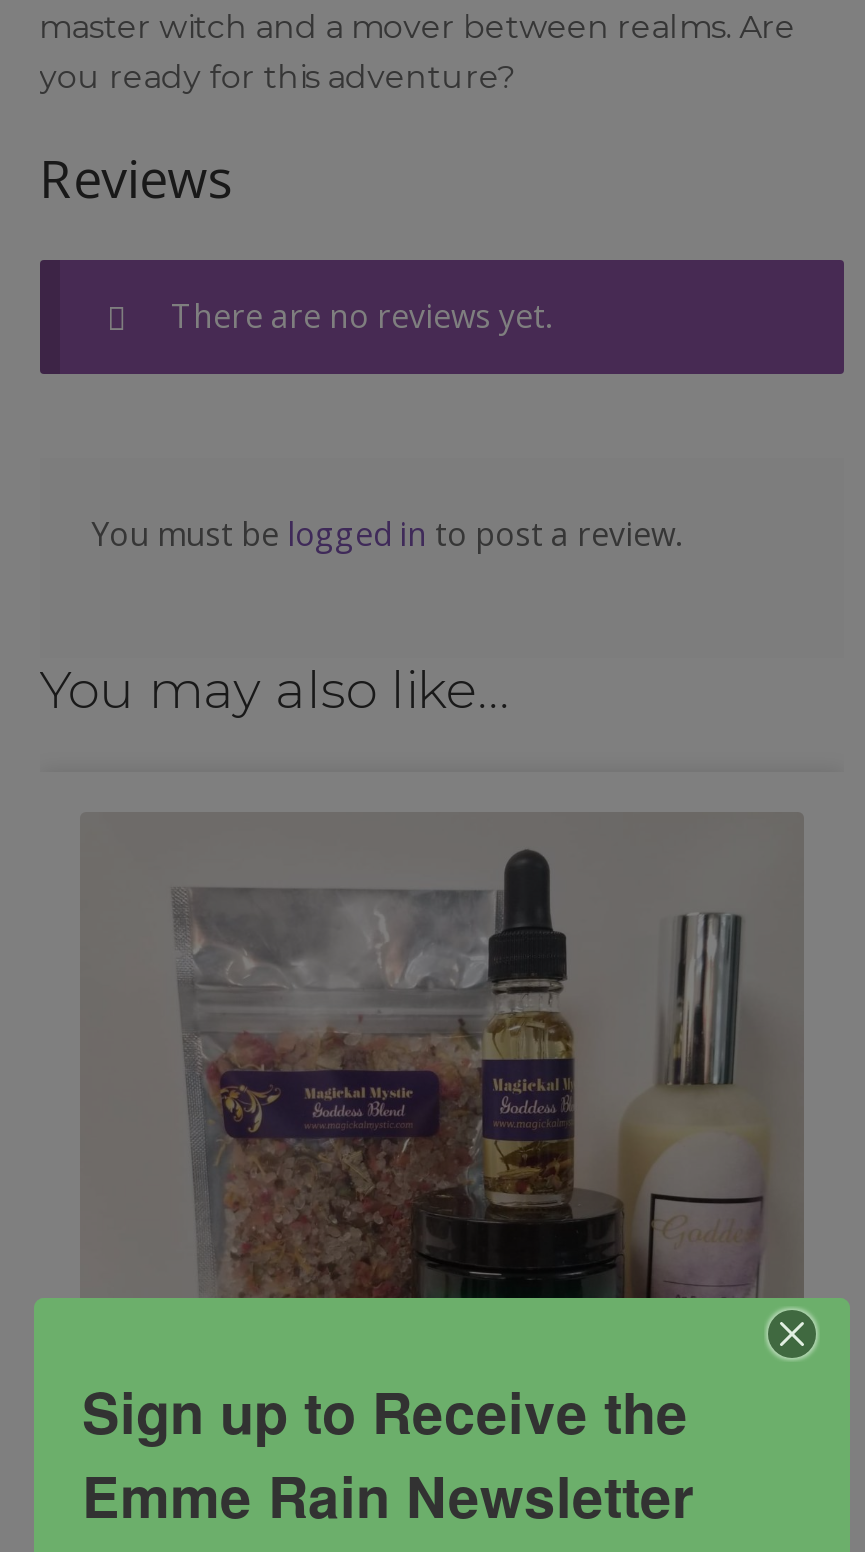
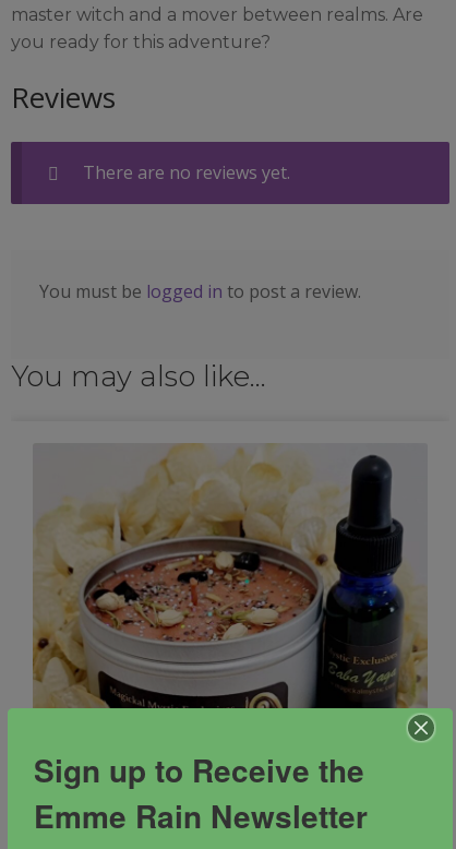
[82,816,800,1300] [image] -> [33,444,427,709] [image]

